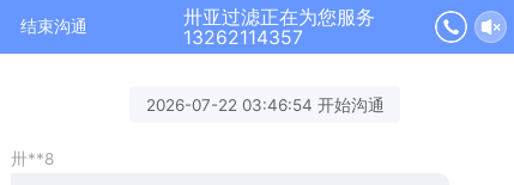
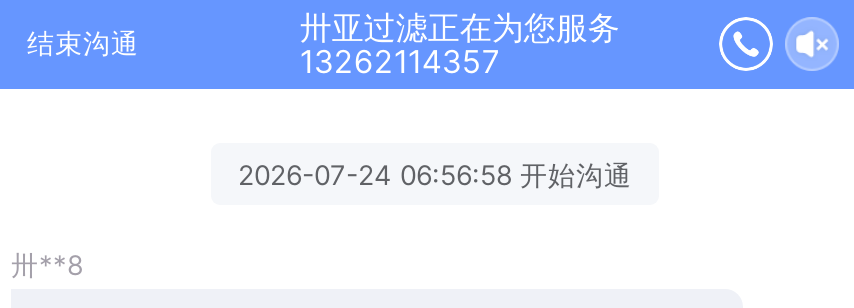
[146,95,384,114] 2026-07-22 03:46:54 开始沟通 -> [238,158,632,190] 2026-07-24 06:56:58 开始沟通

